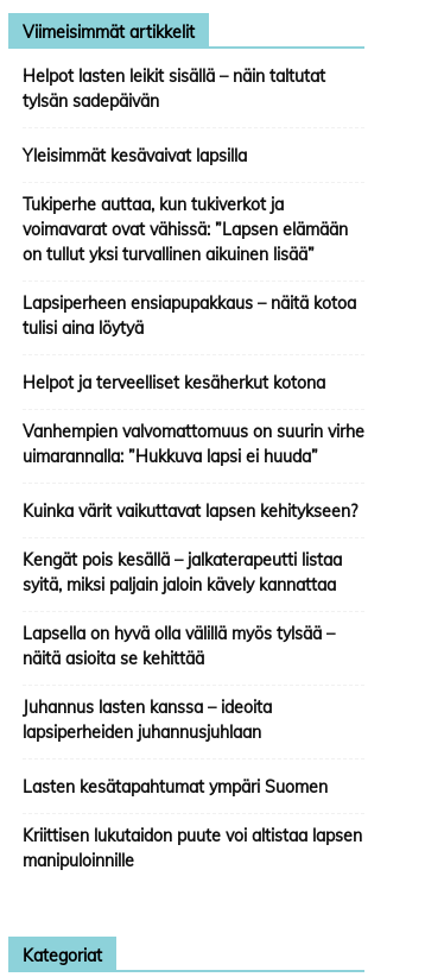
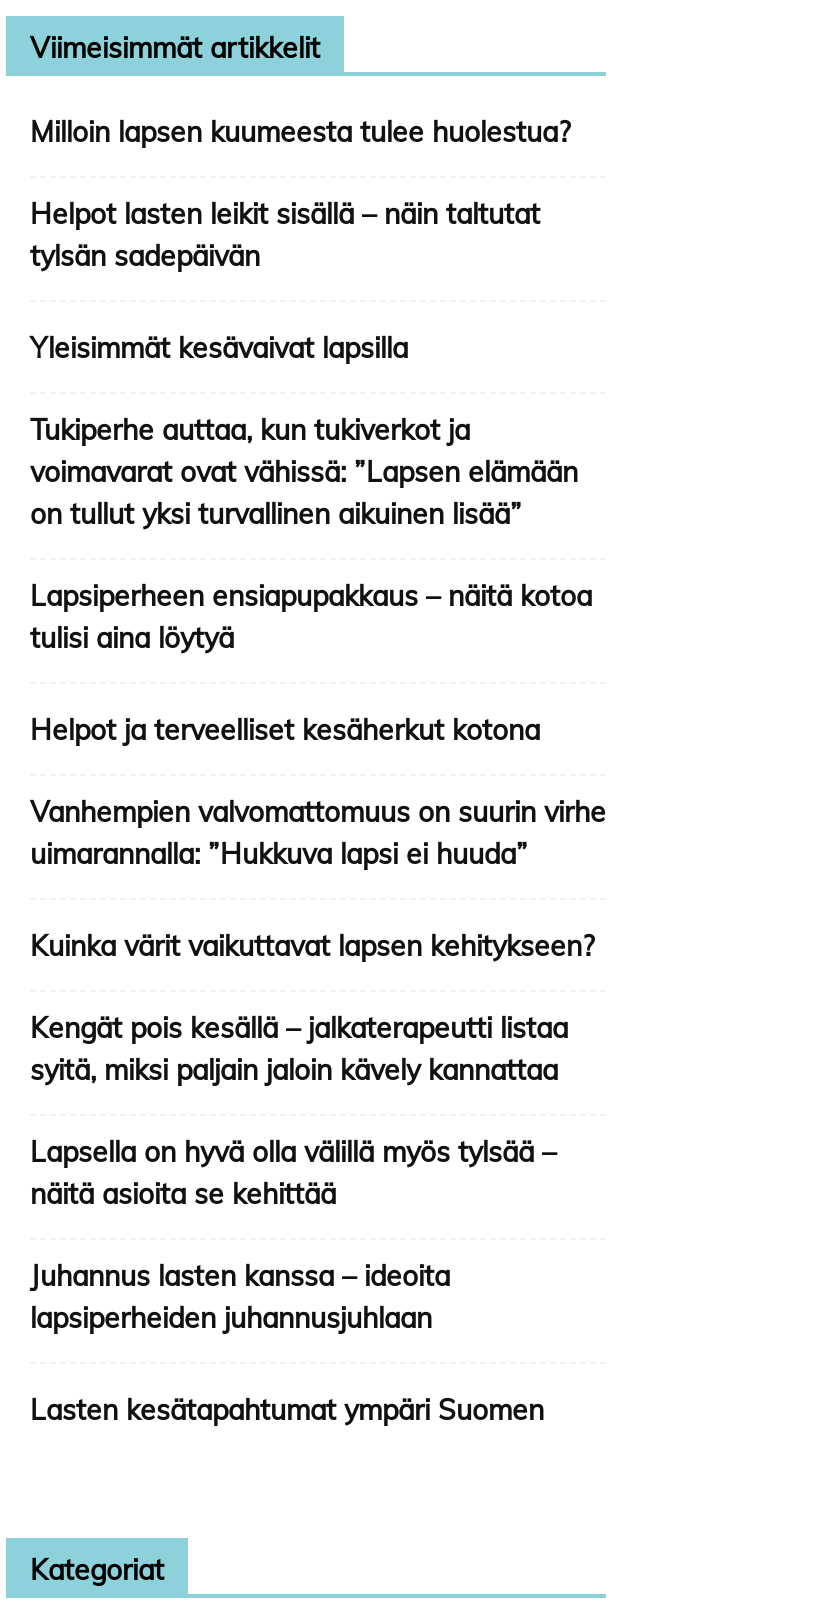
none -> [30,113,570,149] Milloin lapsen kuumeesta tulee huolestua?
moved [23,65,364,797] -> [30,195,606,1427]: Helpot lasten leikit sisällä – näin taltutat | tylsän sadepäivän | Yleisimmät kesävaivat lapsilla | ... | lapsiperheiden juhannusjuhlaan | Lasten kesätapahtumat ympäri Suomen
[23,824,362,871] Kriittisen lukutaidon puute voi altistaa lapsen | manipuloinnille -> none

